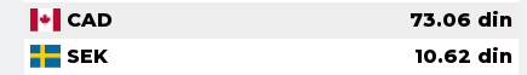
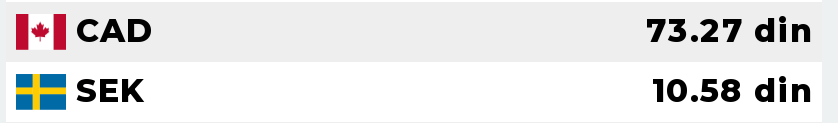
[409,8,512,31] 73.06 din -> [646,12,812,50] 73.27 din
[414,44,512,67] 10.62 din -> [652,72,812,110] 10.58 din

